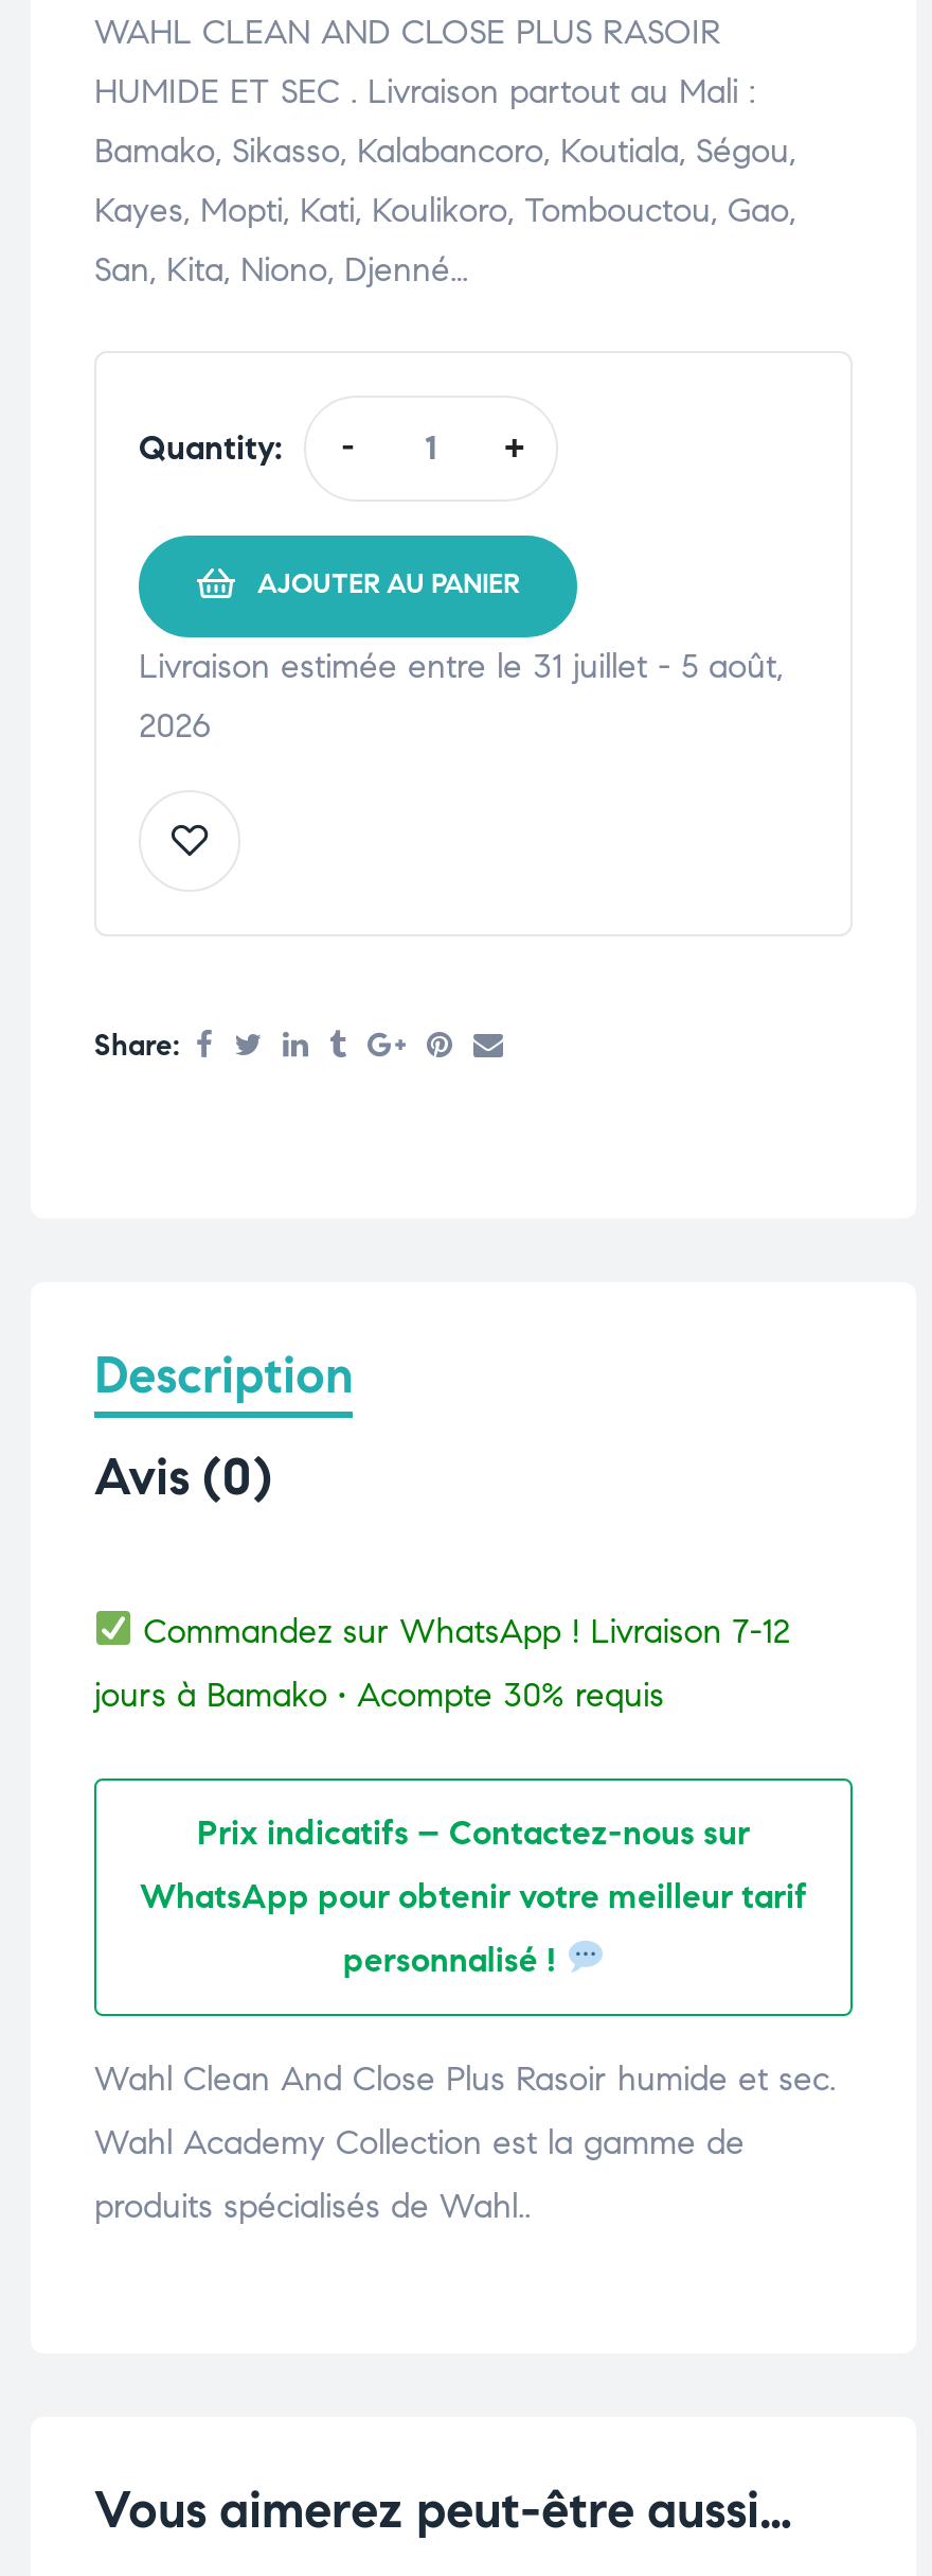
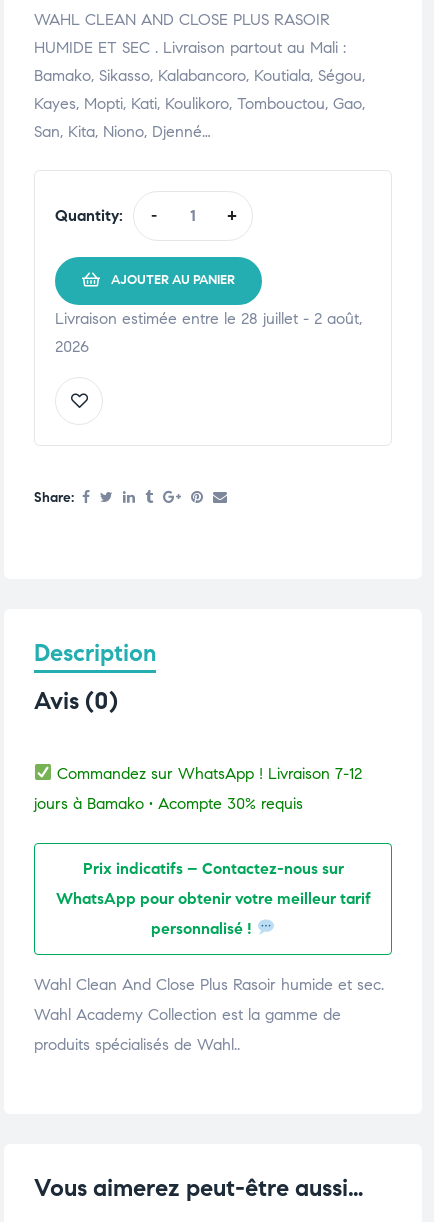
[139,645,783,685] Livraison estimée entre le 31 juillet - 5 août, -> [55,309,362,328] Livraison estimée entre le 28 juillet - 2 août,

